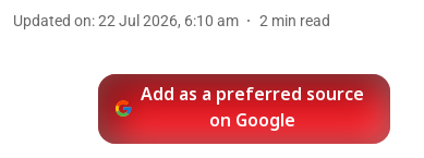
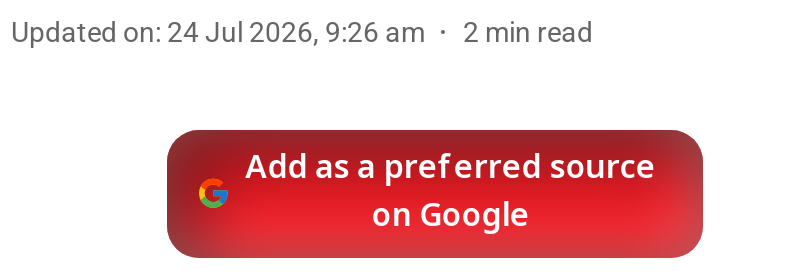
[13,12,239,30] Updated on: 22 Jul 2026, 6:10 am -> [11,17,425,49] Updated on: 24 Jul 2026, 9:26 am

